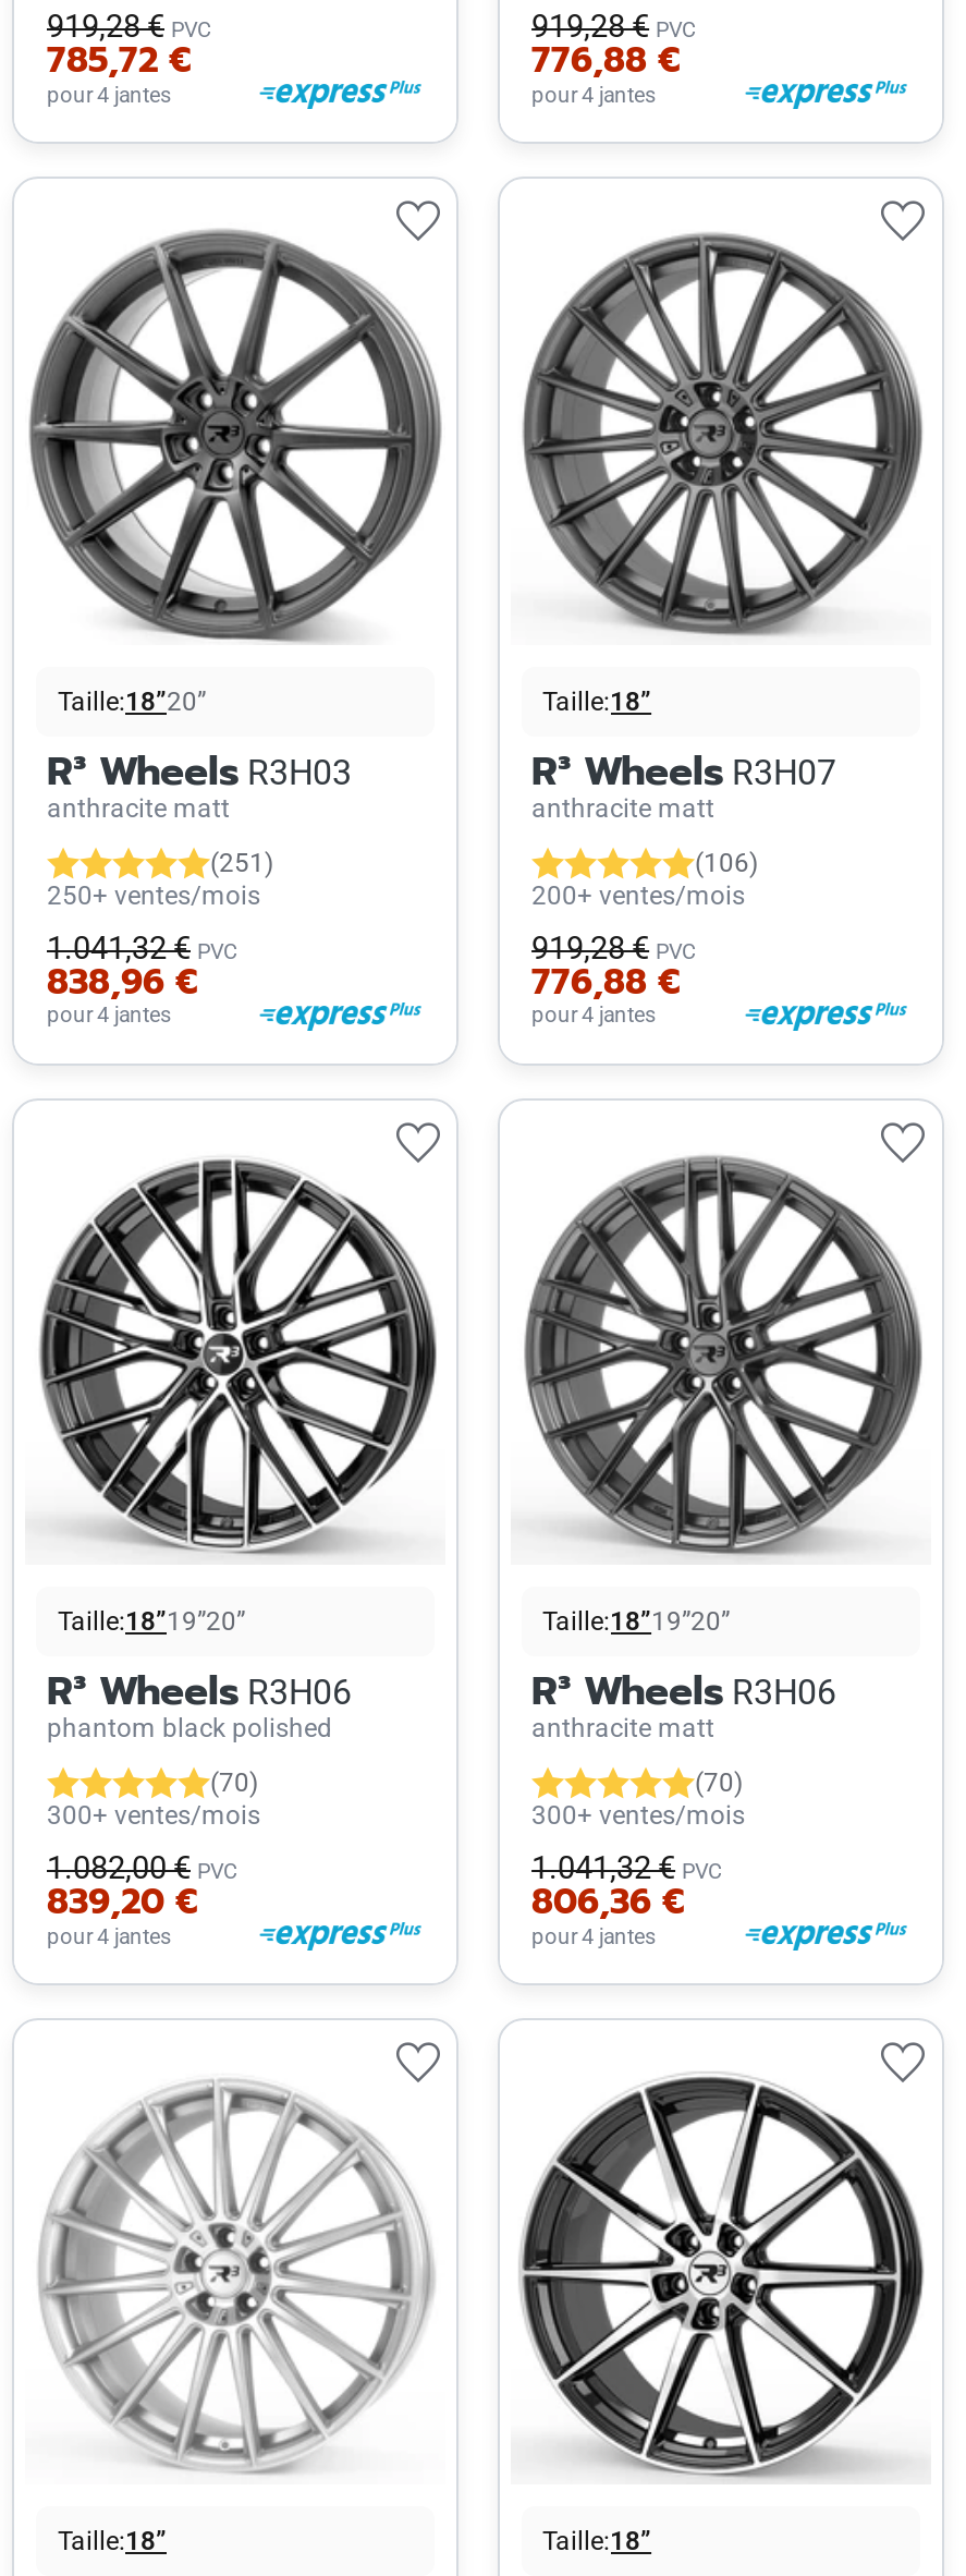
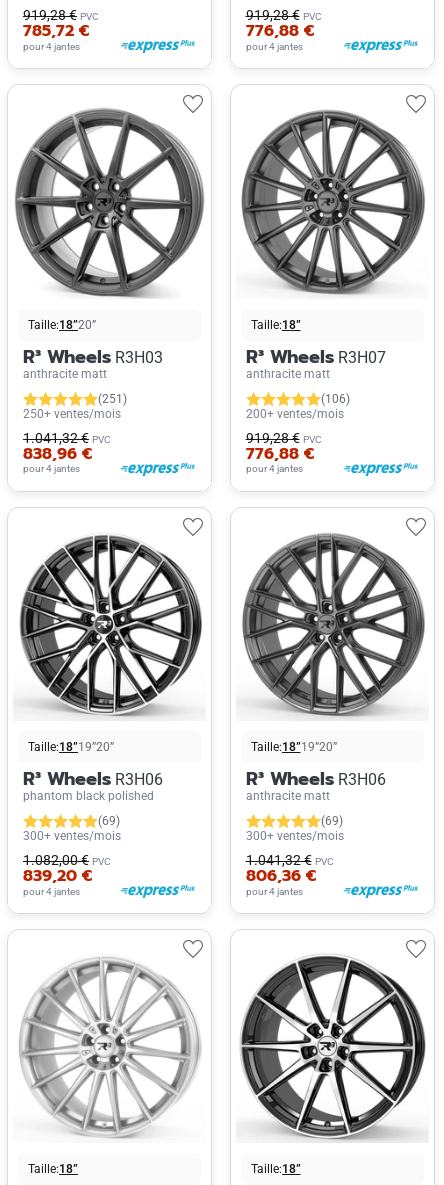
[210,1767,258,1798] (70) -> [98,814,120,828] (69)
[695,1767,743,1798] (70) -> [320,814,342,828] (69)

